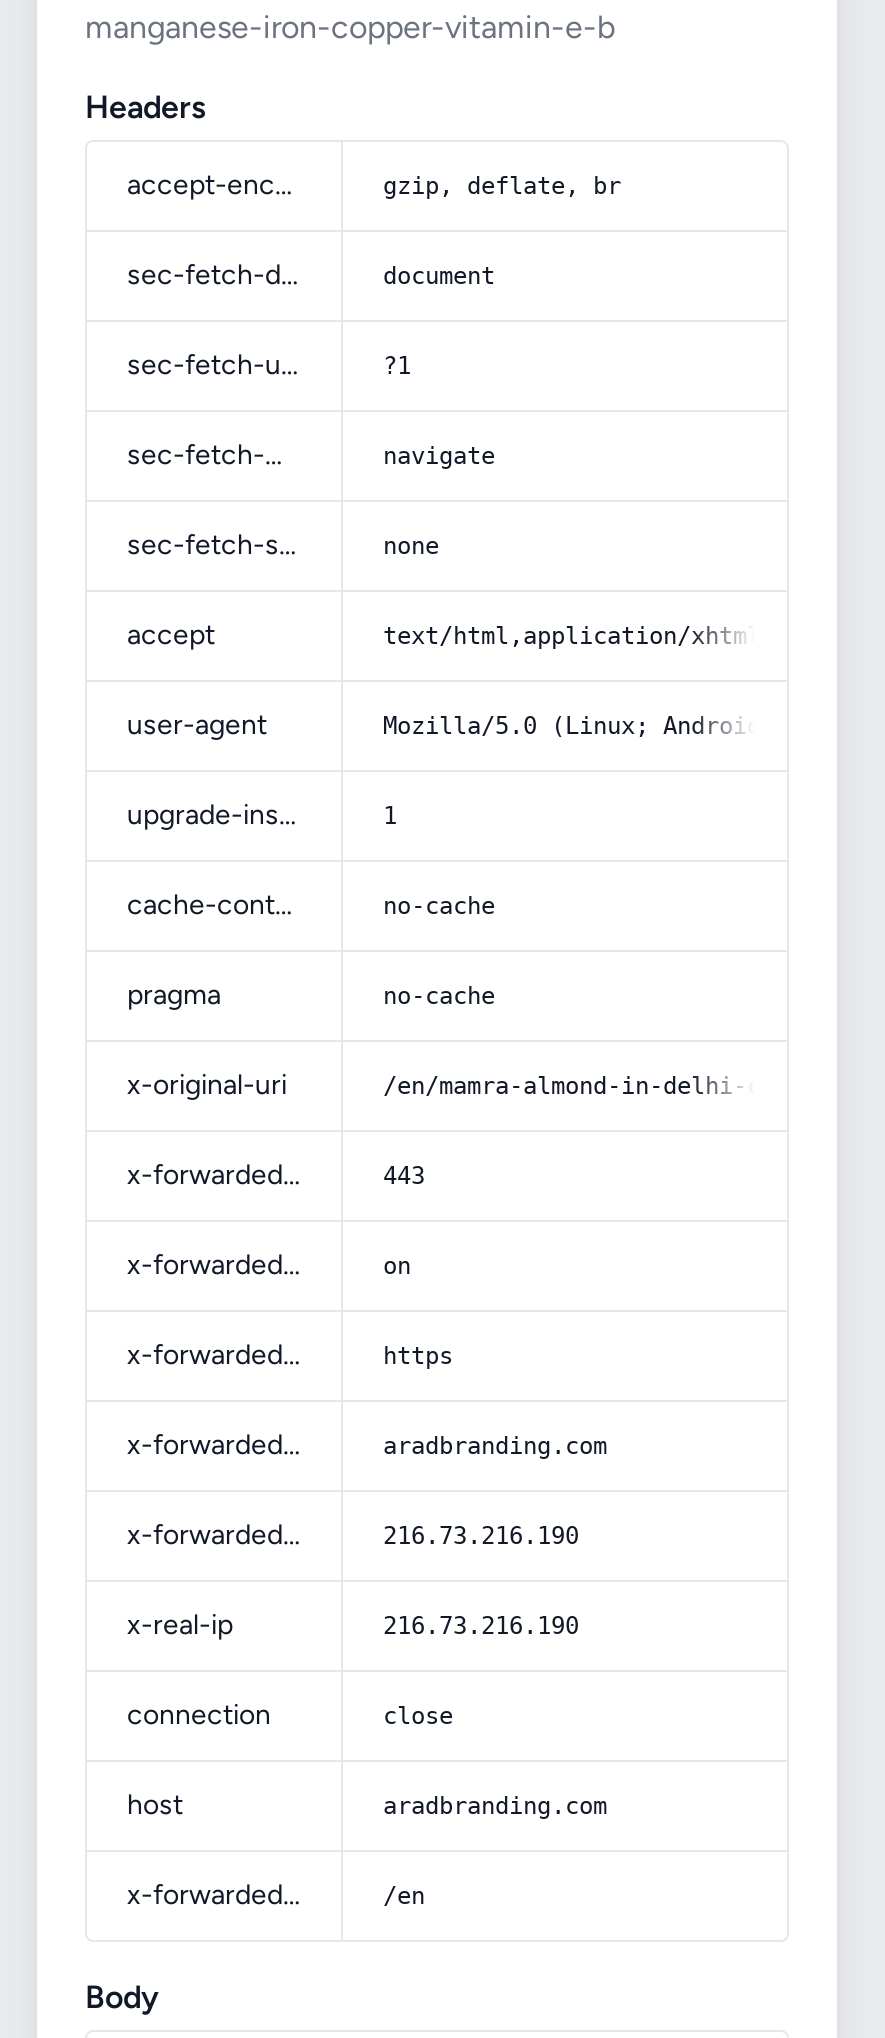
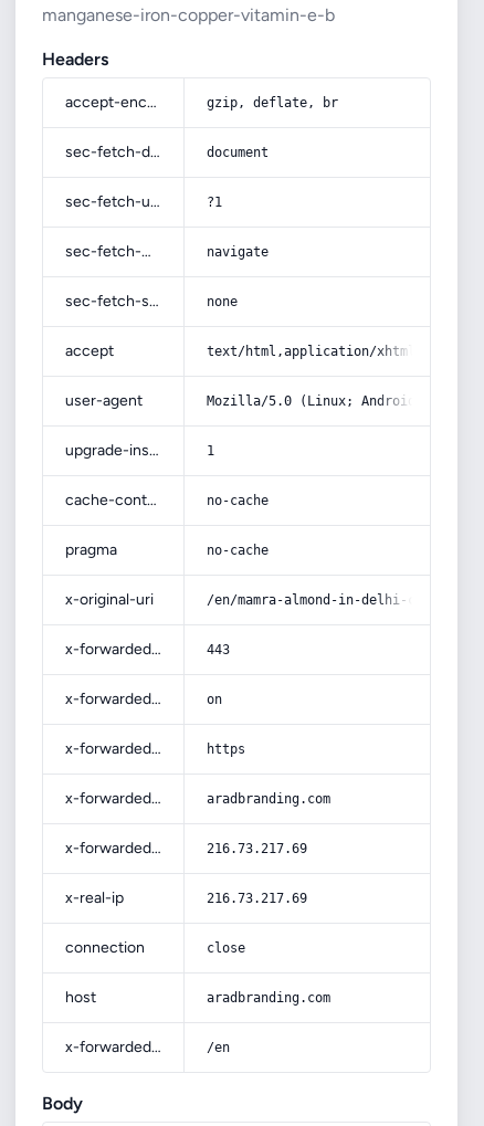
[383,1522,579,1550] 216.73.216.190 -> [207,841,307,856] 216.73.217.69
[383,1612,579,1640] 216.73.216.190 -> [207,891,307,906] 216.73.217.69

